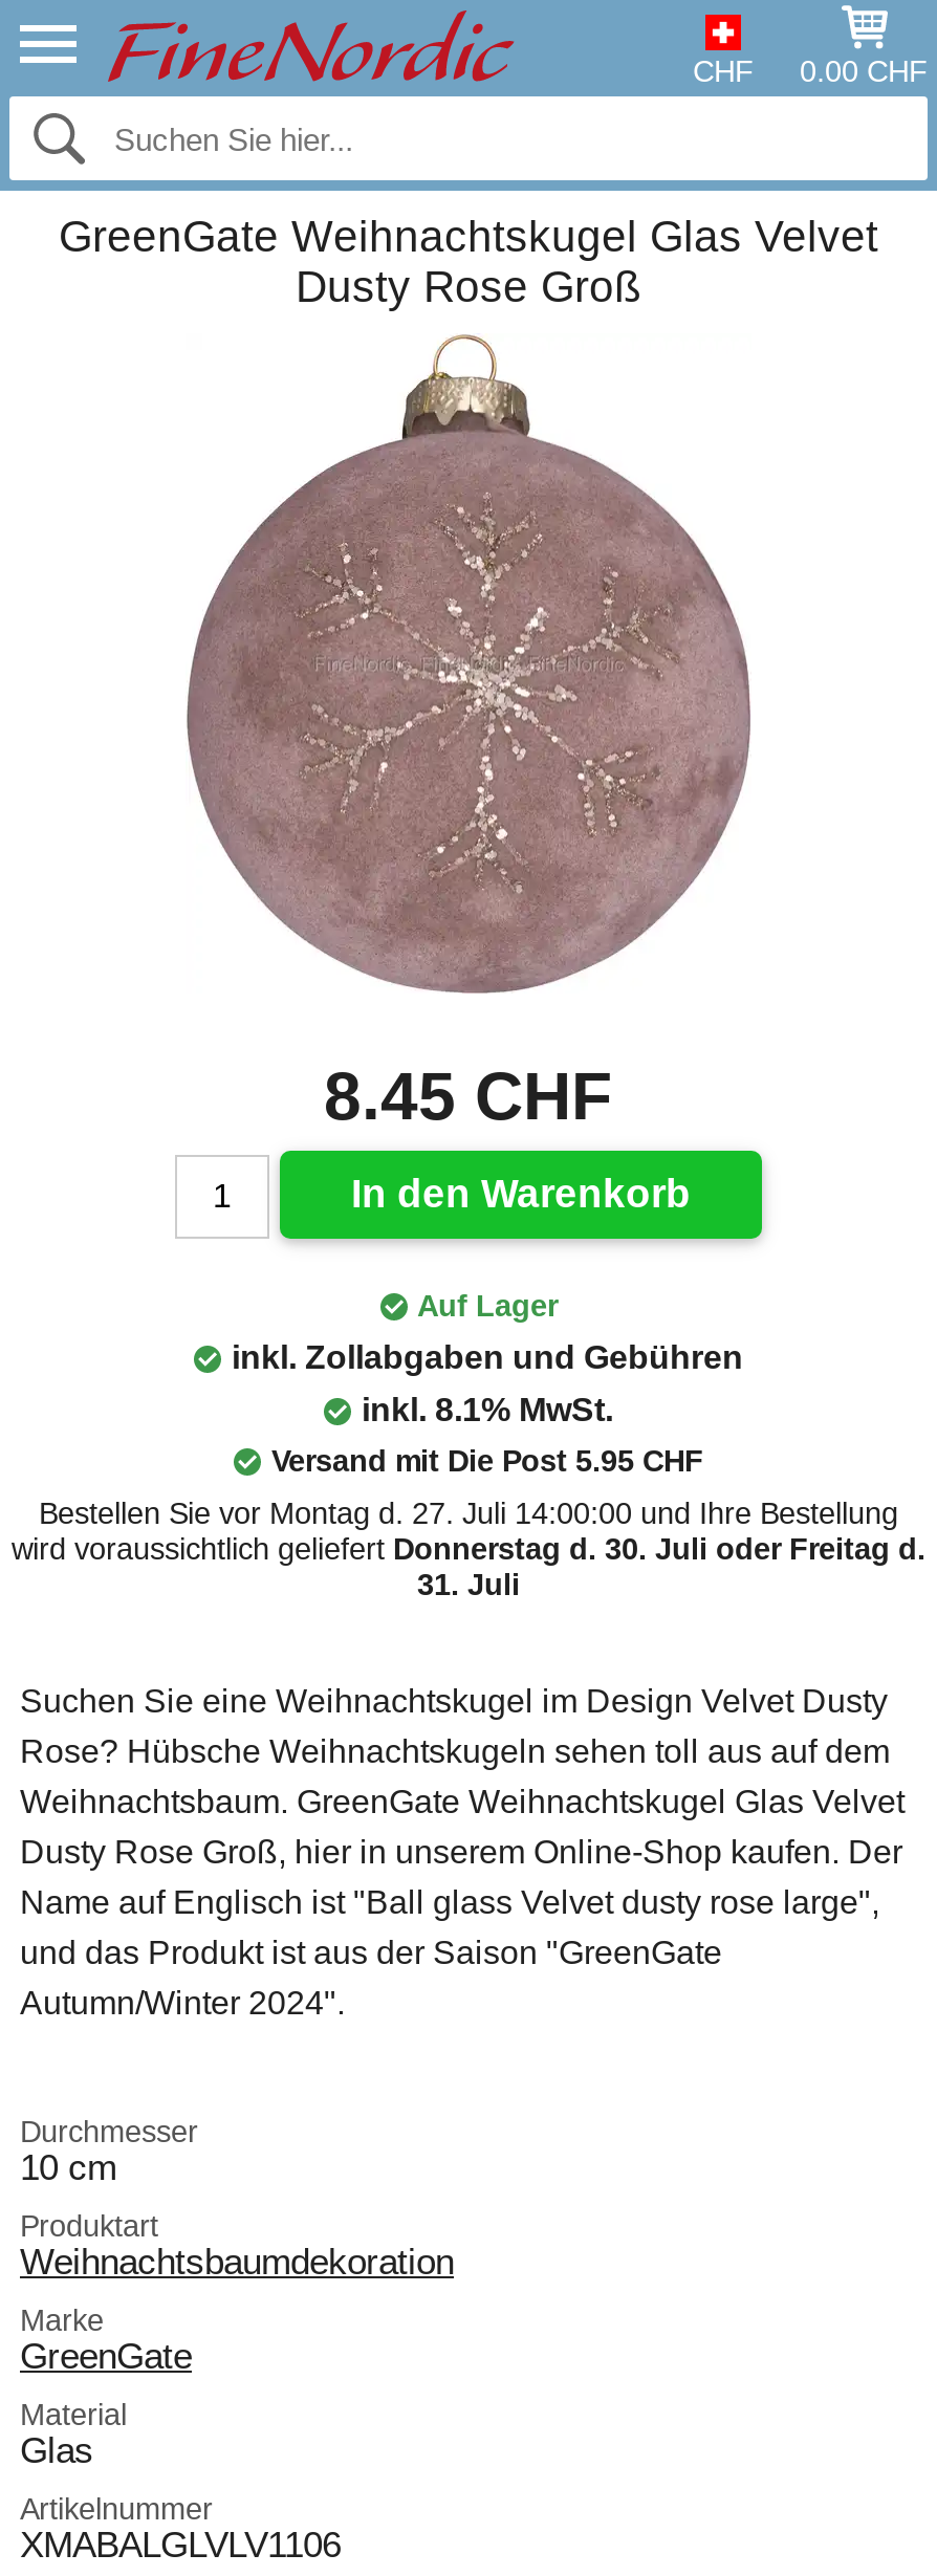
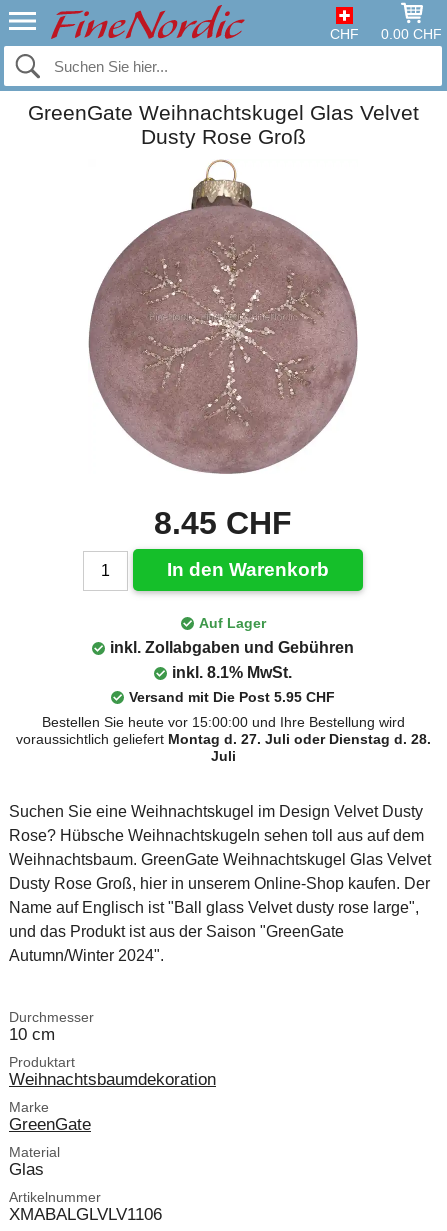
[12,1497,925,1602] Bestellen Sie vor Montag d. 27. Juli 14:00:00 und Ihre Bestellung | wird voraussichtlich geliefert Donnerstag d. 30. Juli oder Freitag d. | 31. Juli -> [15,714,430,764] Bestellen Sie heute vor 15:00:00 und Ihre Bestellung wird | voraussichtlich geliefert Montag d. 27. Juli oder Dienstag d. 28. | Juli

